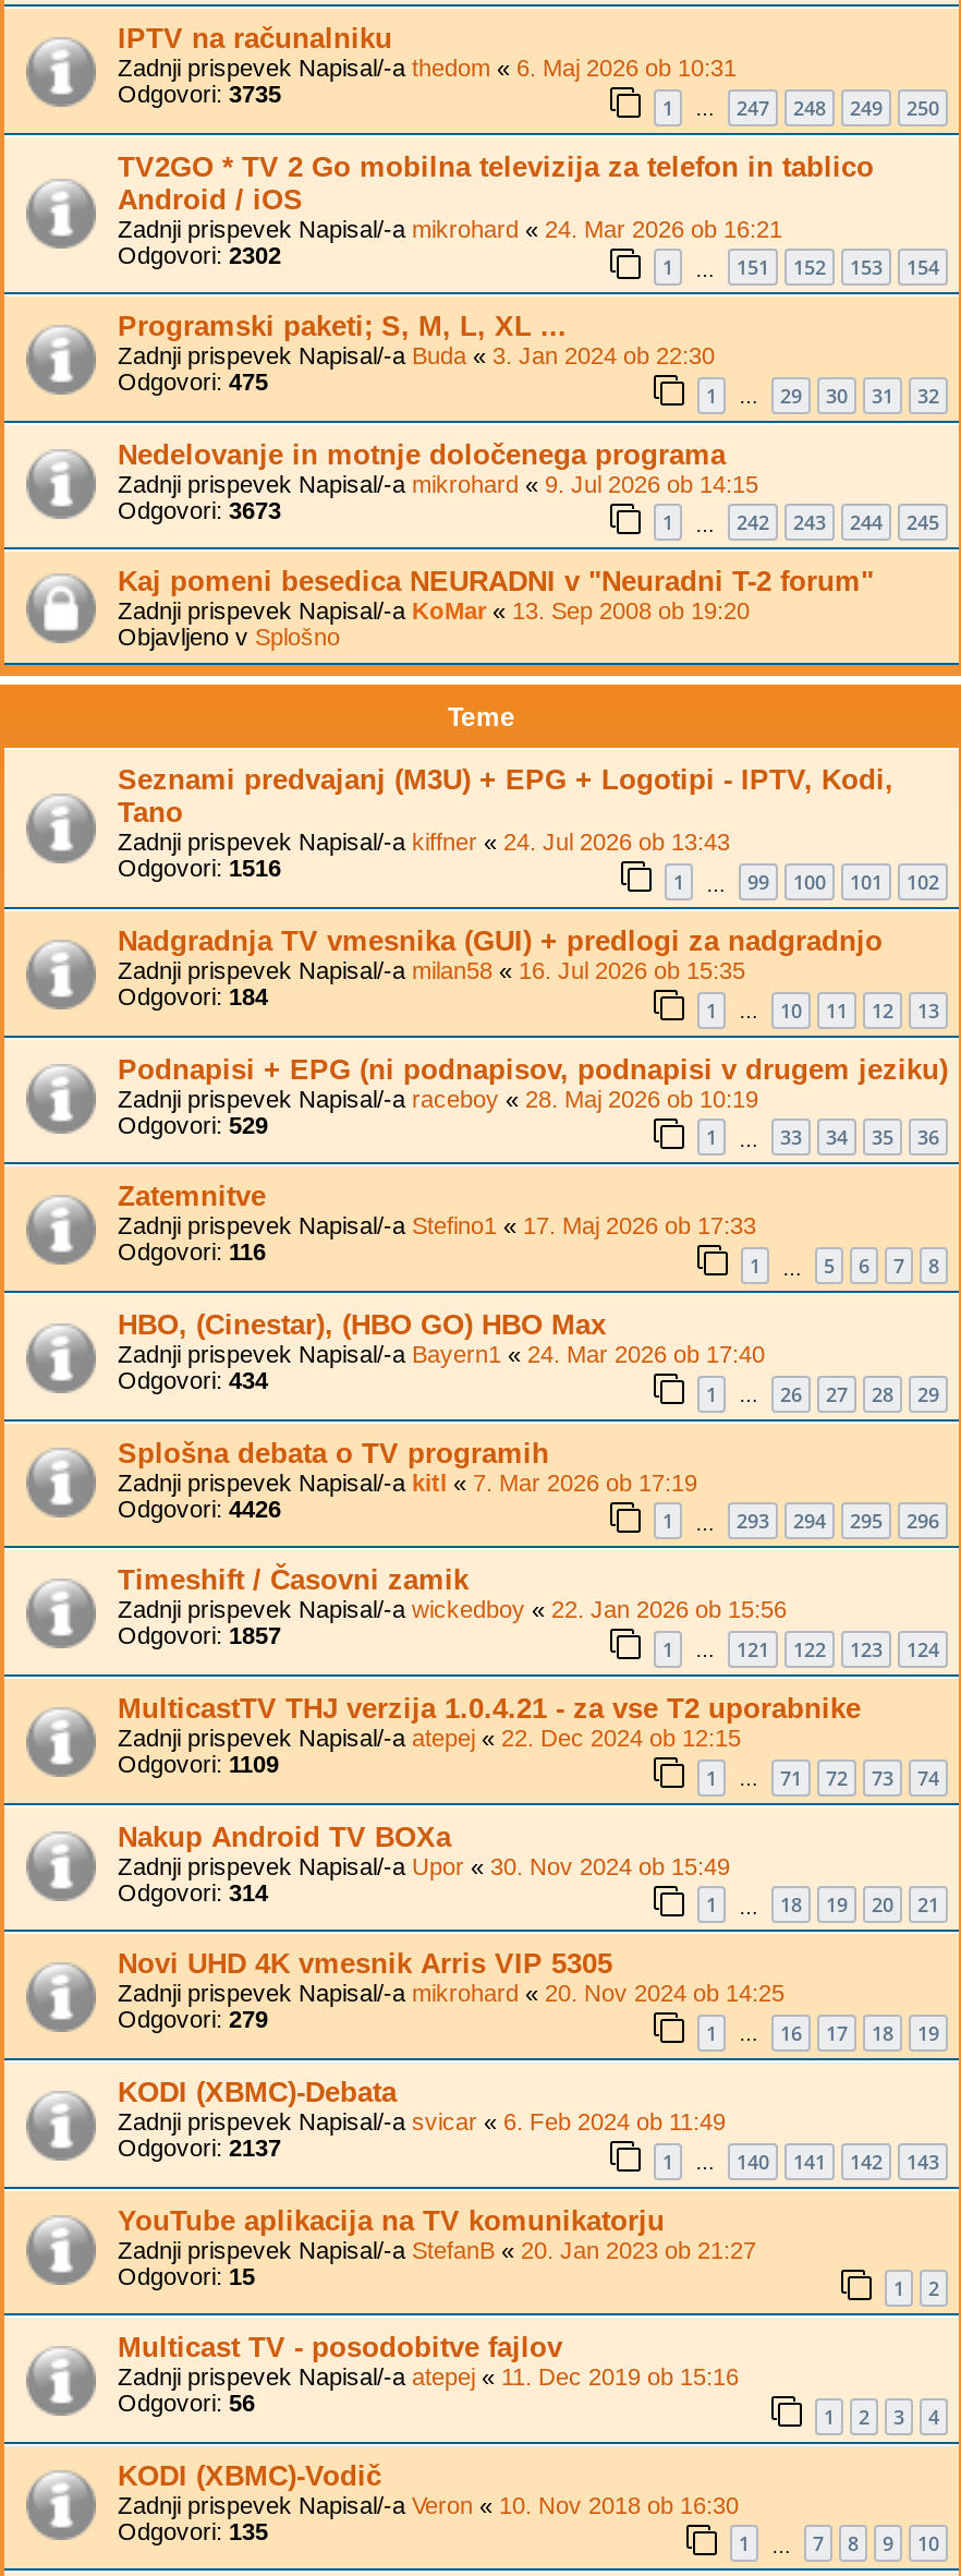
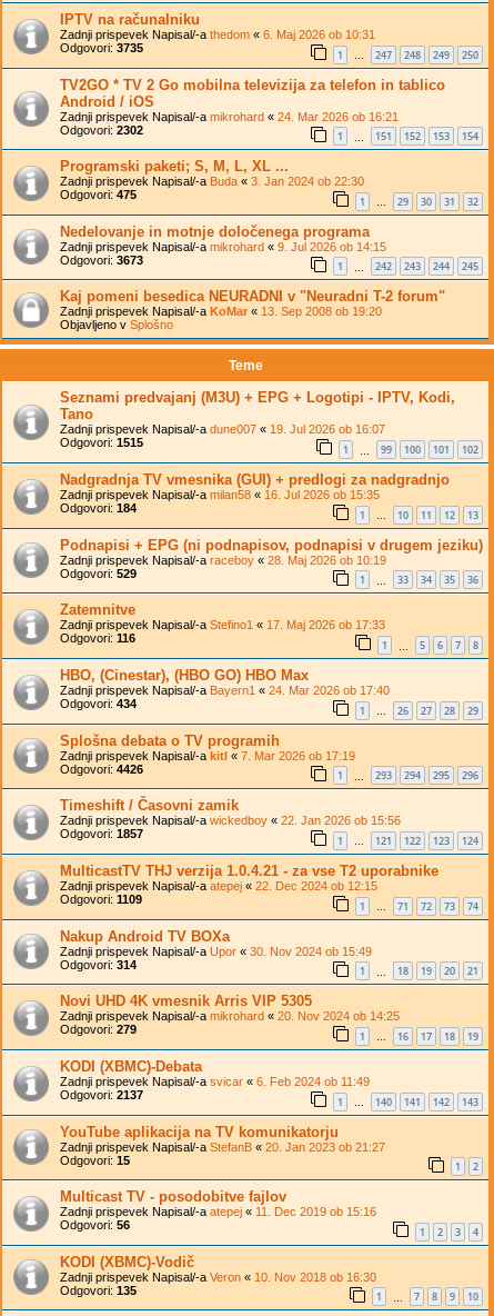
[118,830,730,856] Zadnji prispevek Napisal/-a kiffner «24. Jul 2026 ob 13:43 -> [60,423,385,436] Zadnji prispevek Napisal/-a dune007 «19. Jul 2026 ob 16:07
[118,856,281,882] Odgovori: 1516 -> [60,436,143,450] Odgovori: 1515

